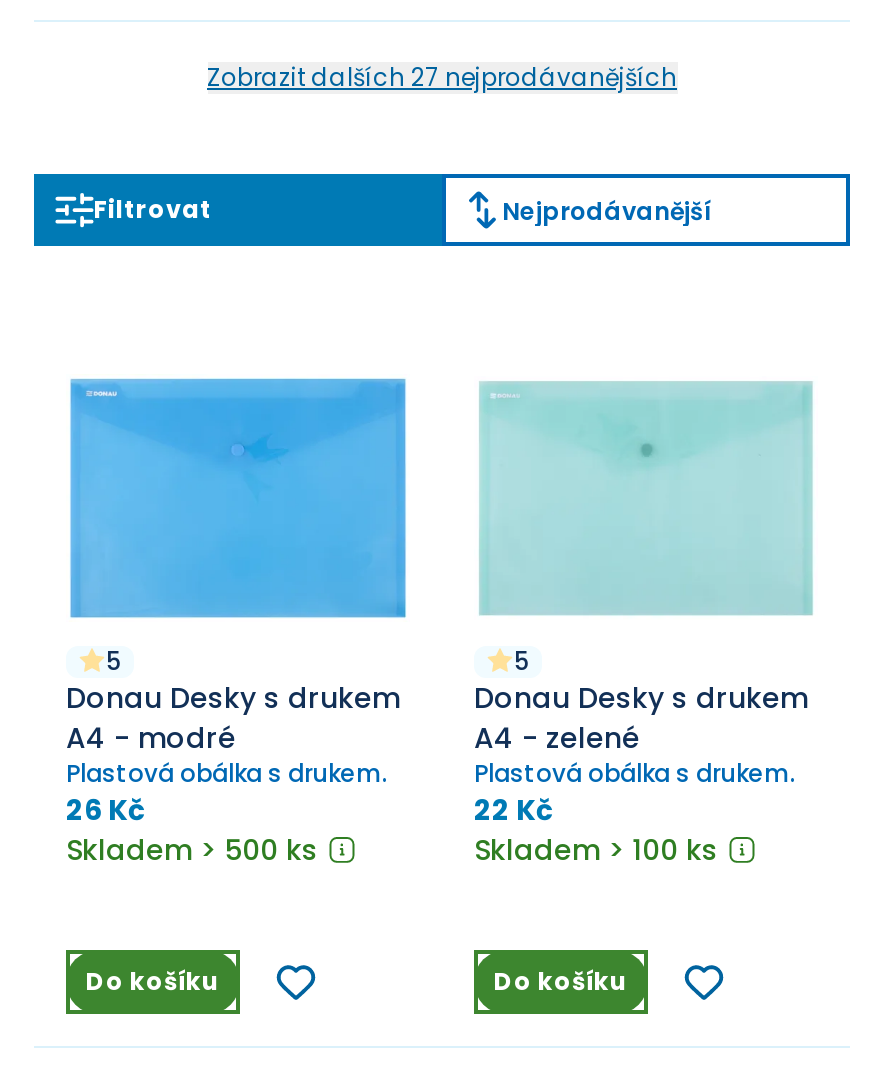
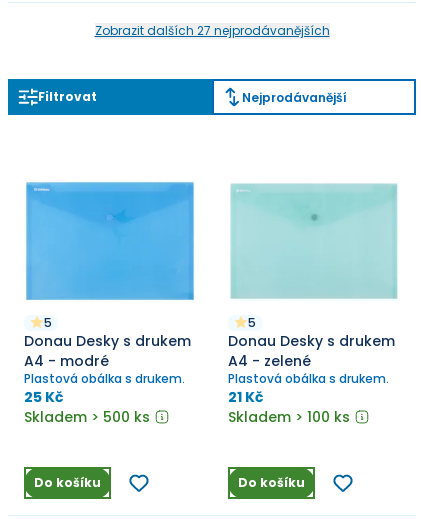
[66,790,144,830] 26 Kč -> [24,387,63,407] 25 Kč
[474,790,552,830] 22 Kč -> [228,387,263,407] 21 Kč

